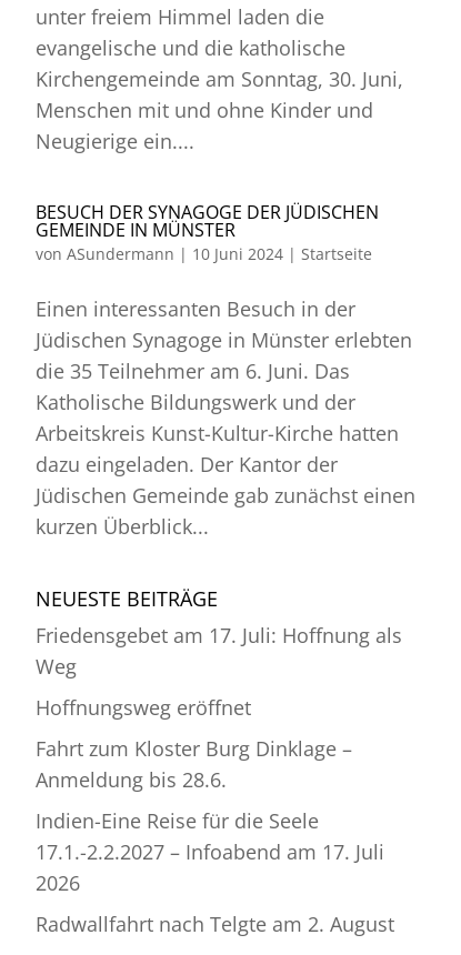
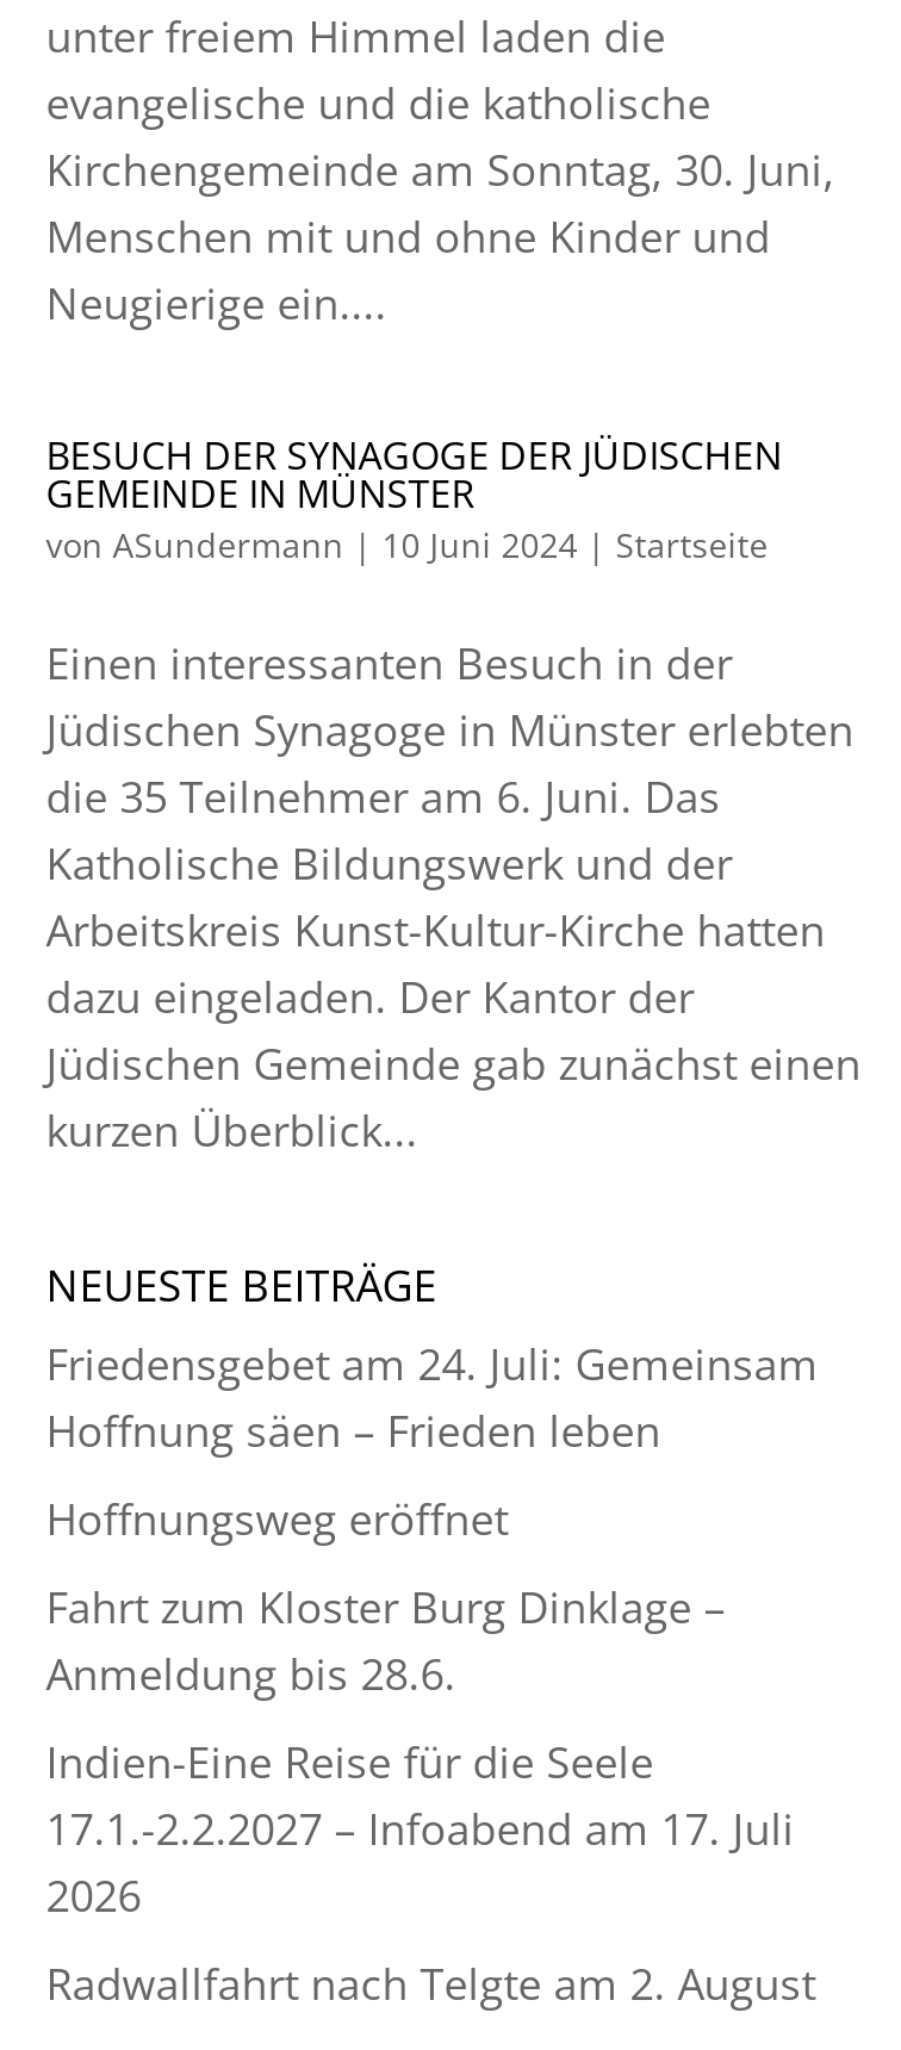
[35,622,402,680] Friedensgebet am 17. Juli: Hoffnung als | Weg -> [46,1335,818,1459] Friedensgebet am 24. Juli: Gemeinsam | Hoffnung säen – Frieden leben

